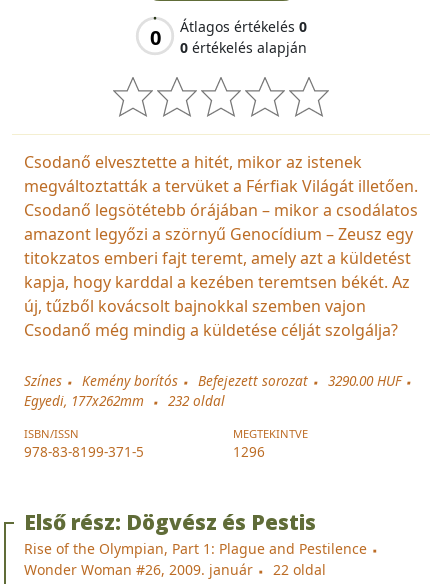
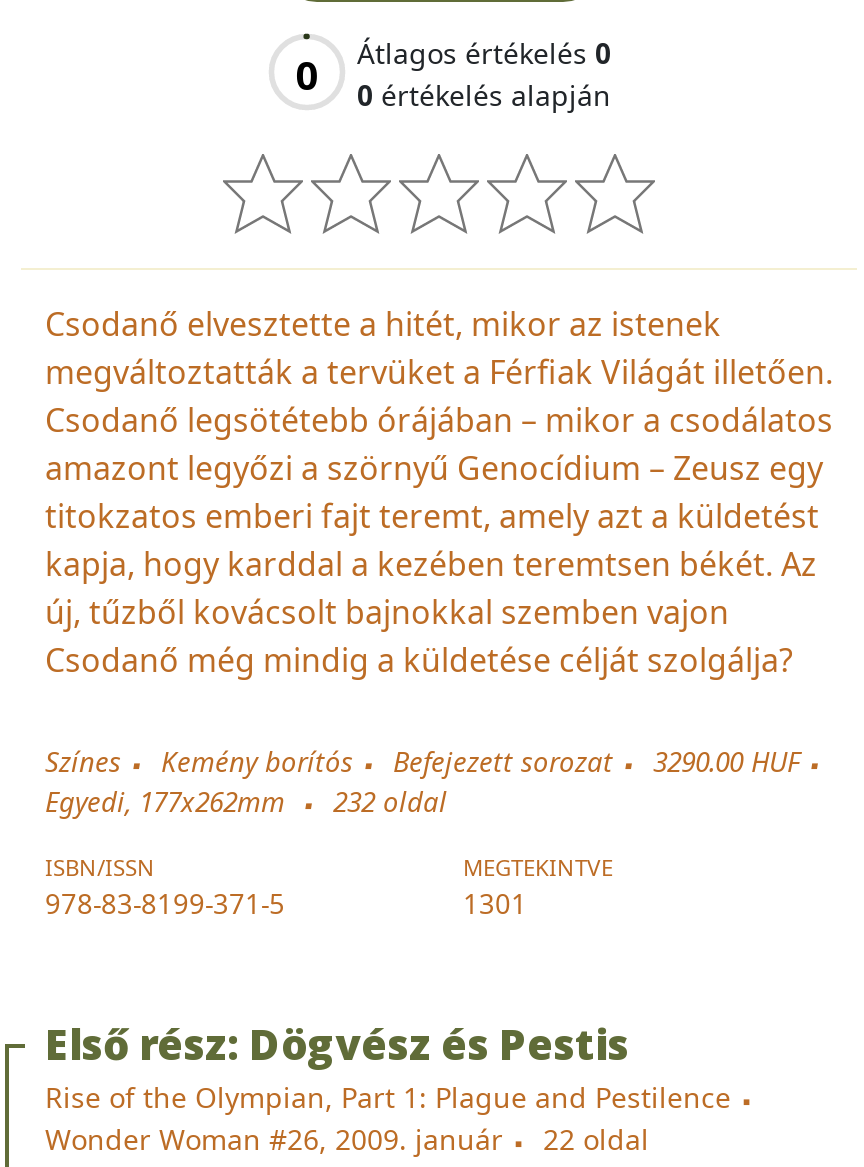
[233,442,265,461] 1296 -> [463,884,527,922] 1301

